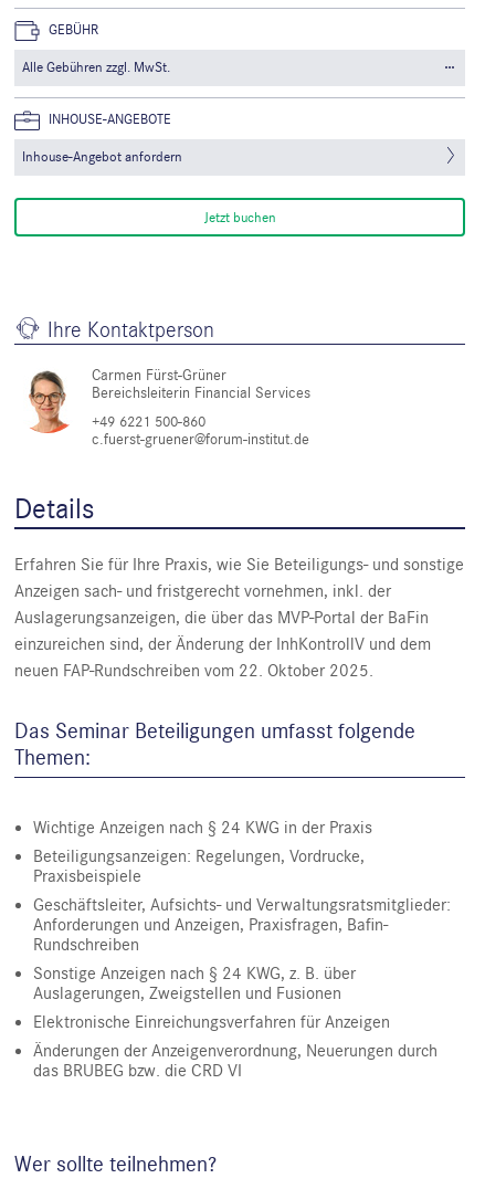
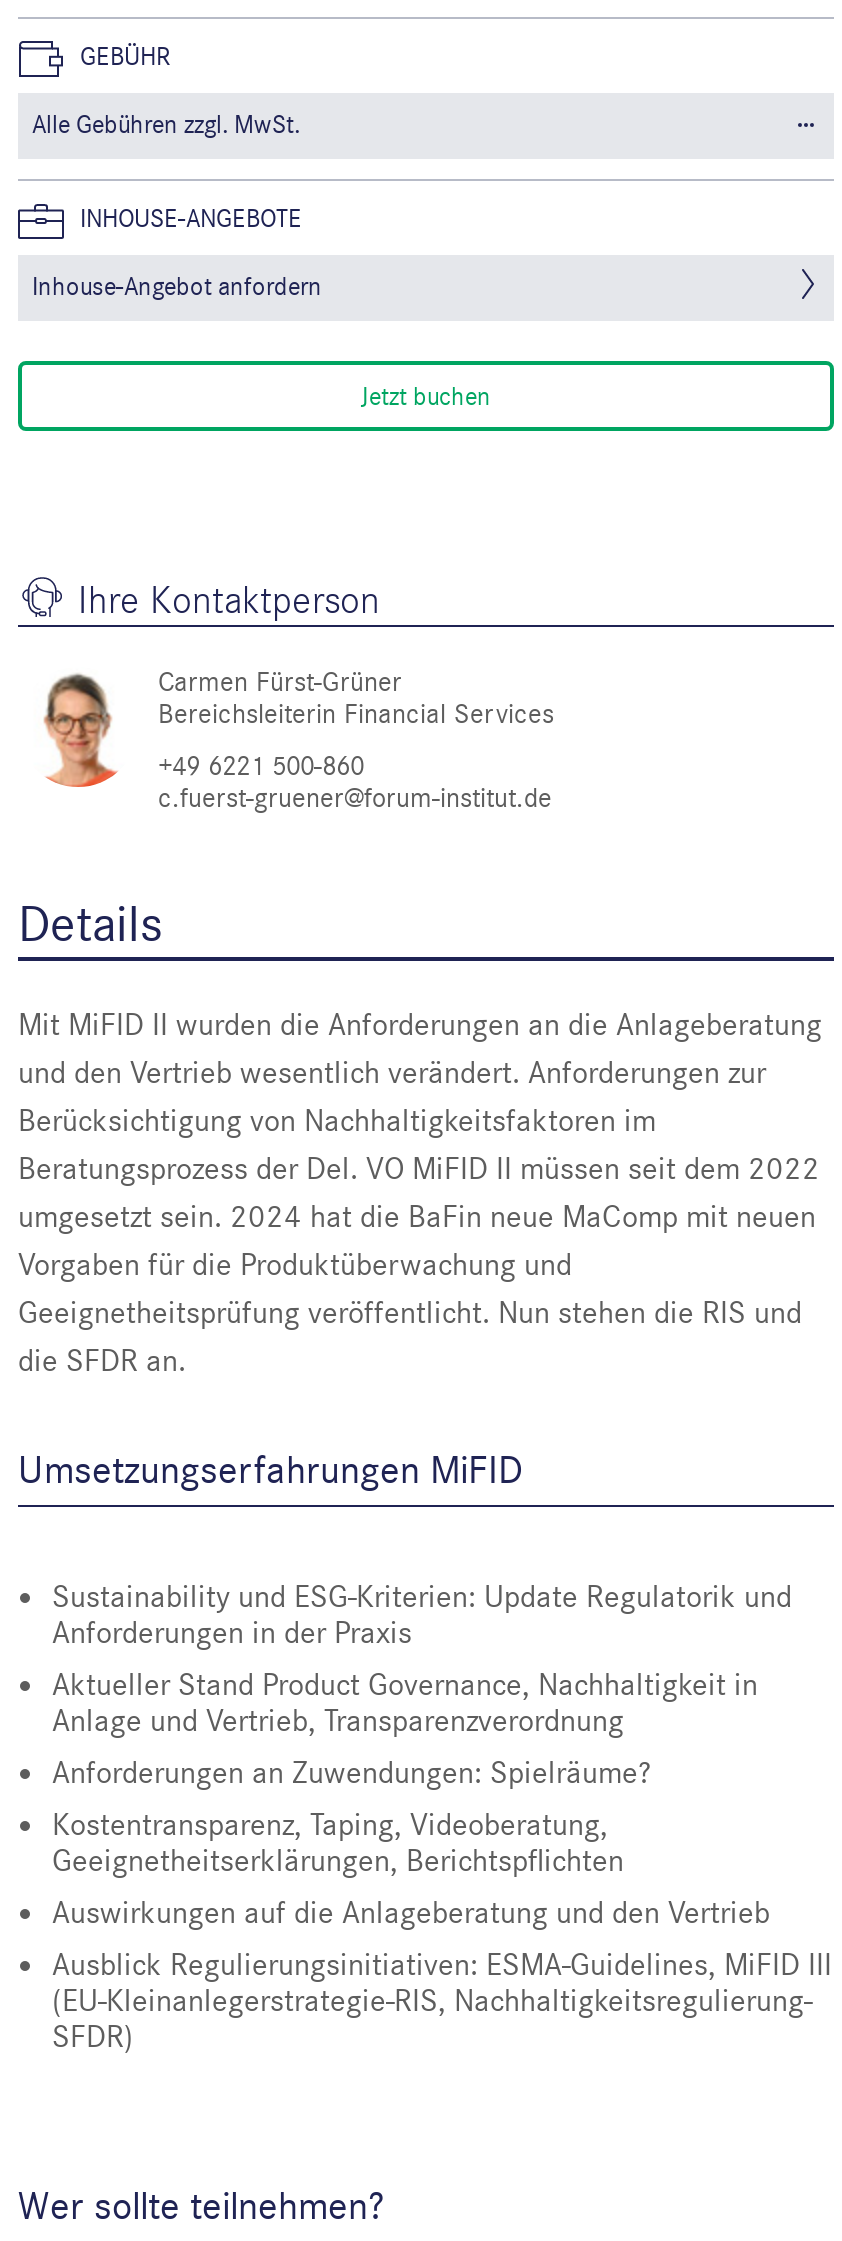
[14,555,464,681] Erfahren Sie für Ihre Praxis, wie Sie Beteiligungs- und sonstige | Anzeigen sach- und fristgerecht vornehmen, inkl. der | Auslagerungsanzeigen, die über das MVP-Portal der BaFin | einzureichen sind, der Änderung der InhKontrollV und dem | neuen FAP-Rundschreiben vom 22. Oktober 2025. -> [18,1007,822,1379] Mit MiFID II wurden die Anforderungen an die Anlageberatung | und den Vertrieb wesentlich verändert. Anforderungen zur | Berücksichtigung von Nachhaltigkeitsfaktoren im | Beratungsprozess der Del. VO MiFID II müssen seit dem 2022 | umgesetzt sein. 2024 hat die BaFin neue MaComp mit neuen | Vorgaben für die Produktüberwachung und | Geeignetheitsprüfung veröffentlicht. Nun stehen die RIS und | die SFDR an.
[14,718,415,770] Das Seminar Beteiligungen umfasst folgende | Themen: -> [18,1447,524,1493] Umsetzungserfahrungen MiFID
[33,818,451,1081] Wichtige Anzeigen nach § 24 KWG in der Praxis | Beteiligungsanzeigen: Regelungen, Vordrucke, | Praxisbeispiele | Geschäftsleiter, Aufsichts- und Verwaltungsratsmitglieder: | Anforderungen und Anzeigen, Praxisfragen, Bafin- | Rundschreiben | Sonstige Anzeigen nach § 24 KWG, z. B. über | Auslagerungen, Zweigstellen und Fusionen | Elektronische Einreichungsverfahren für Anzeigen | Änderungen der Anzeigenverordnung, Neuerungen durch | das BRUBEG bzw. die CRD VI -> [52,1579,832,2055] Sustainability und ESG-Kriterien: Update Regulatorik und | Anforderungen in der Praxis | Aktueller Stand Product Governance, Nachhaltigkeit in | Anlage und Vertrieb, Transparenzverordnung | Anforderungen an Zuwendungen: Spielräume? | Kostentransparenz, Taping, Videoberatung, | Geeignetheitserklärungen, Berichtspflichten | Auswirkungen auf die Anlageberatung und den Vertrieb | Ausblick Regulierungsinitiativen: ESMA-Guidelines, MiFID III | (EU-Kleinanlegerstrategie-RIS, Nachhaltigkeitsregulierung- | SFDR)

